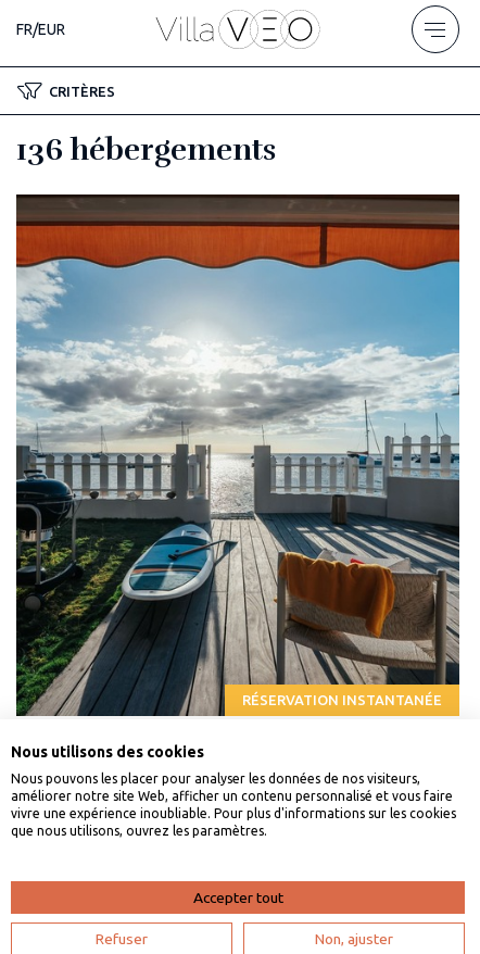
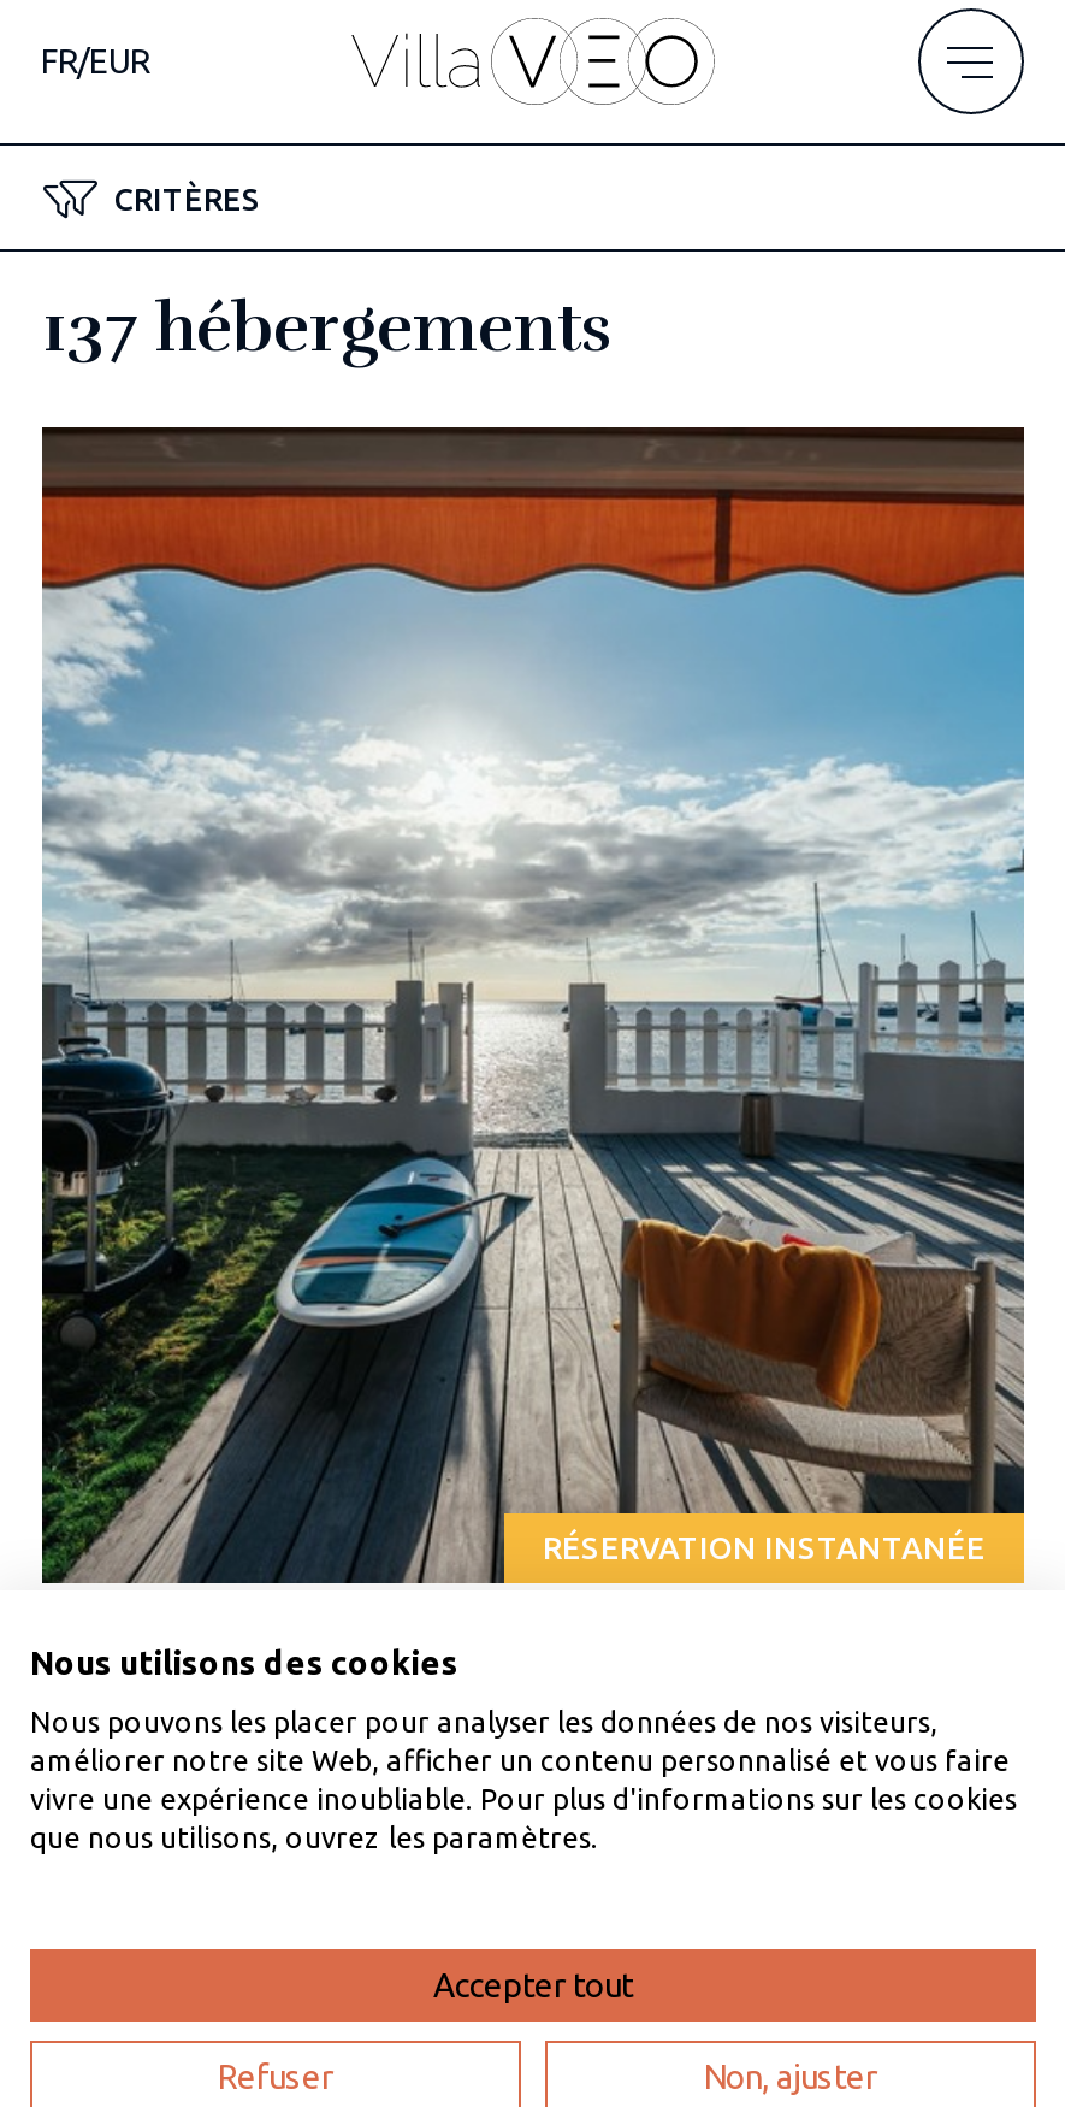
[16,131,276,168] 136 hébergements -> [42,288,610,370] 137 hébergements

